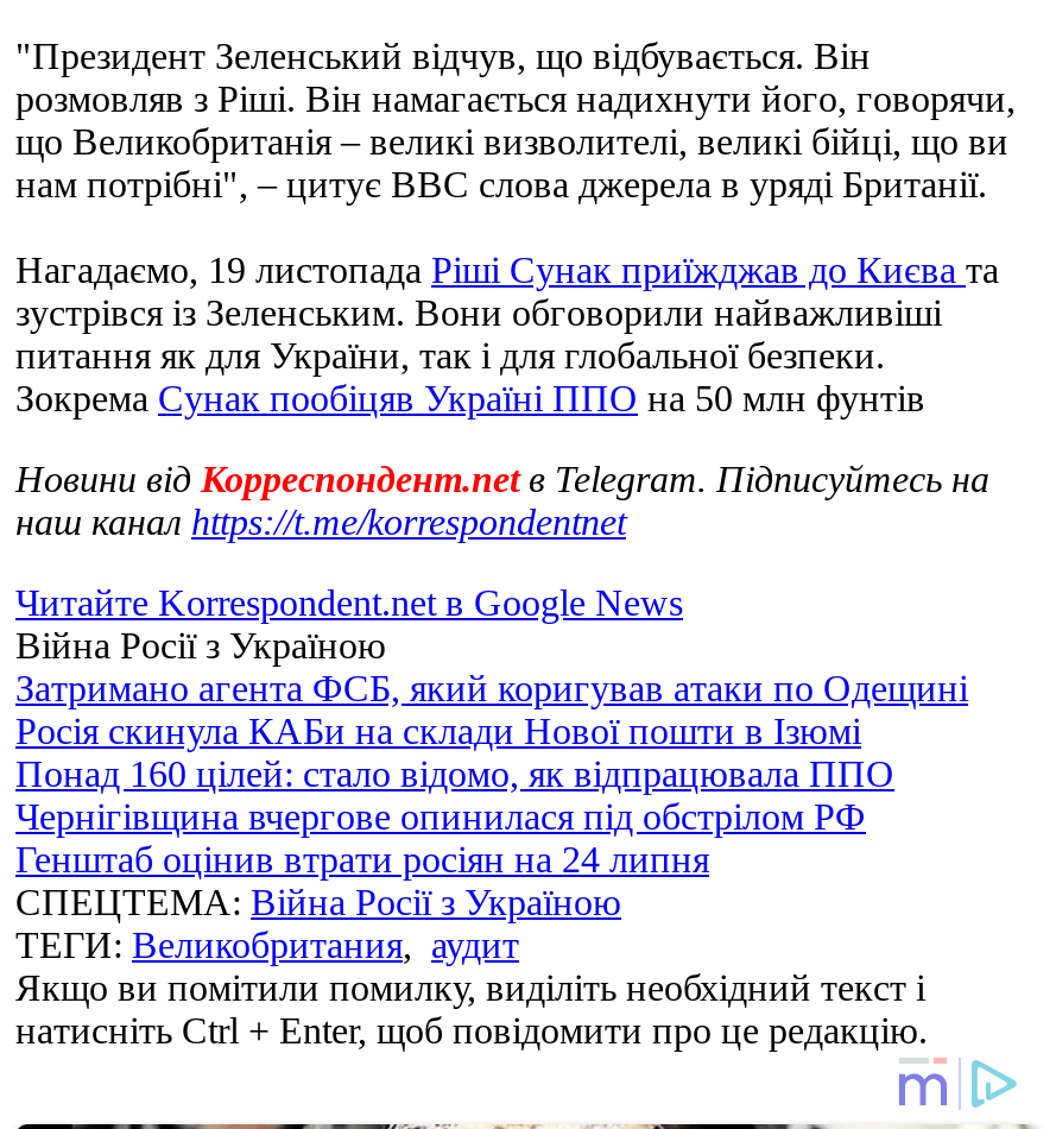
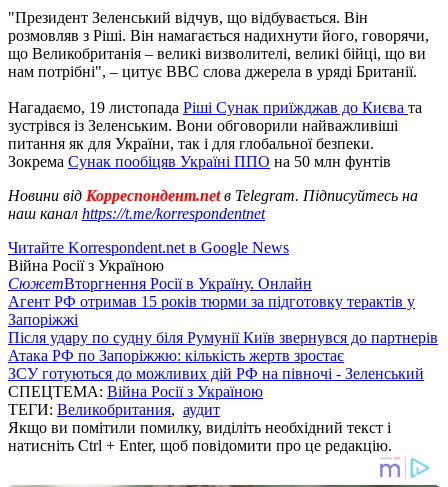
[15,667,968,879] Затримано агента ФСБ, який коригував атаки по Одещині | Росія скинула КАБи на склади Нової пошти в Ізюмі | Понад 160 цілей: стало відомо, як відпрацювала ППО | Чернігівщина вчергове опинилася під обстрілом РФ | Генштаб оцінив втрати росіян на 24 липня -> [8,275,438,382] СюжетВторгнення Росії в Україну. Онлайн | Агент РФ отримав 15 років тюрми за підготовку терактів у | Запоріжжі | Після удару по судну біля Румунії Київ звернувся до партнерів | Атака РФ по Запоріжжю: кількість жертв зростає | ЗСУ готуються до можливих дій РФ на півночі - Зеленський

